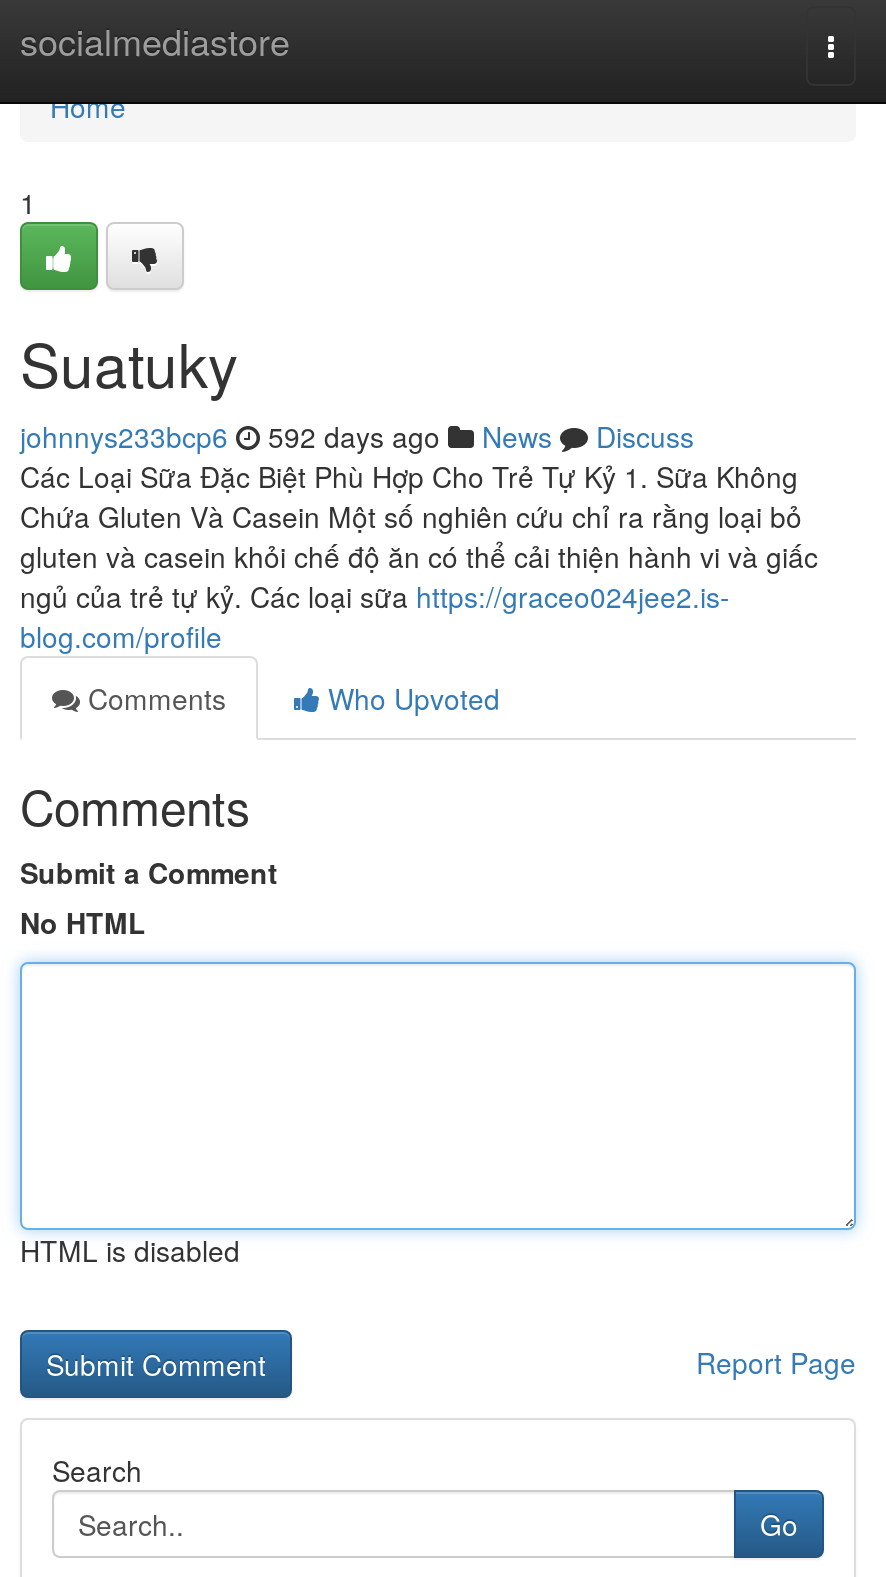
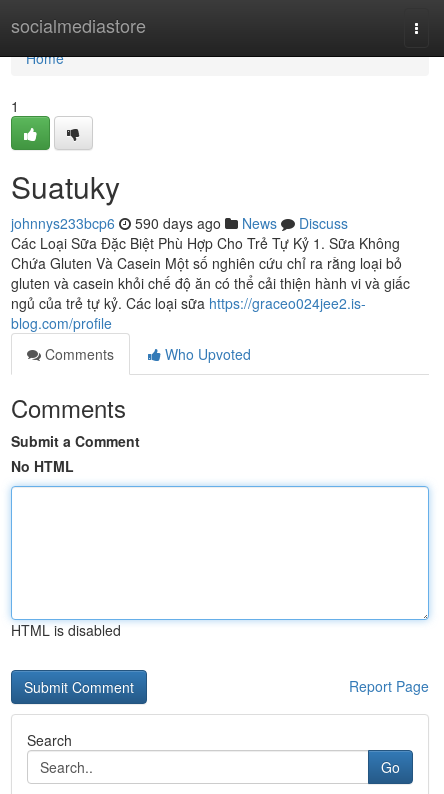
[20,416,694,456] johnnys233bcp6 592 days ago News Discuss -> [11,213,348,233] johnnys233bcp6 590 days ago News Discuss

